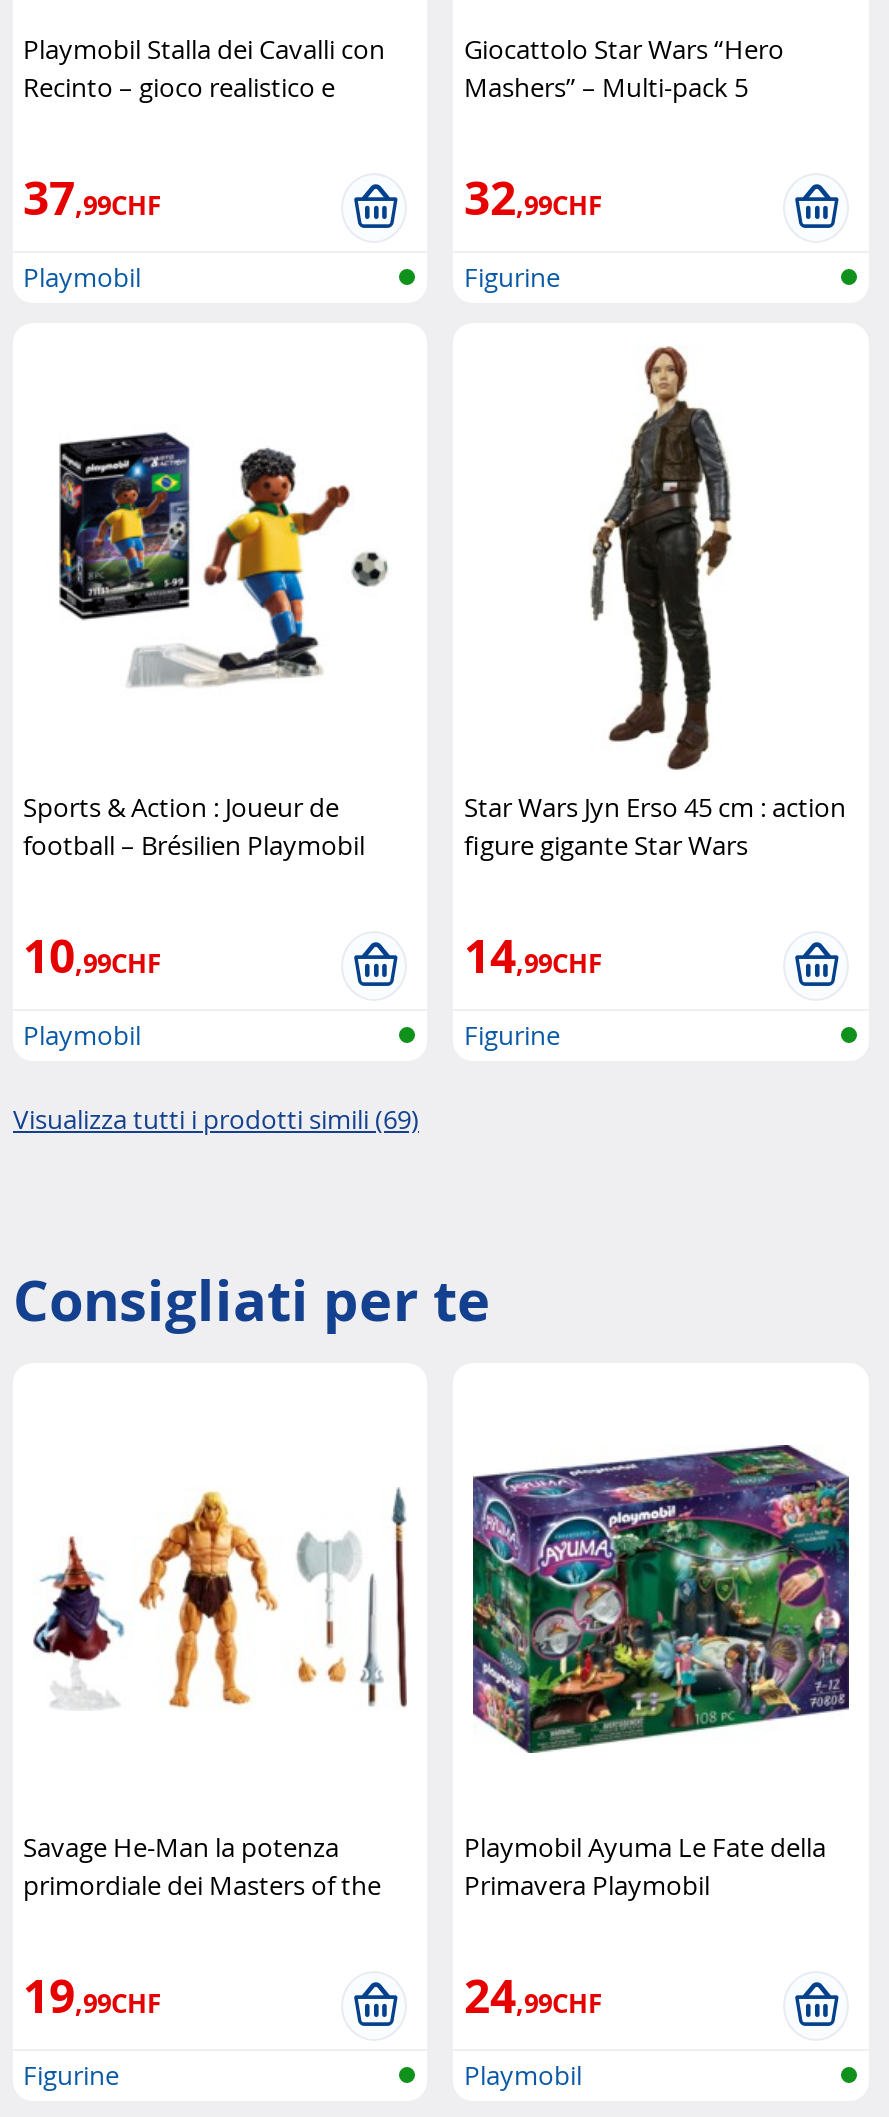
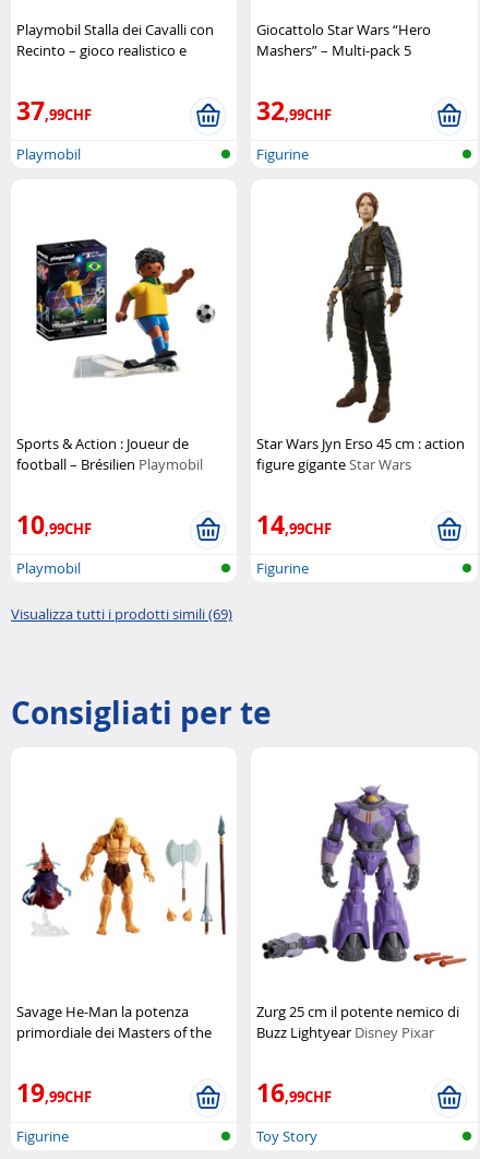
[464,1435,851,1904] [image] | Playmobil Ayuma Le Fate della | Primavera Playmobil -> [257,785,467,1042] [image] | Zurg 25 cm il potente nemico di | Buzz Lightyear Disney Pixar
[464,1964,602,2028] 24,99CHF -> [257,1075,332,1110] 16,99CHF
[464,2058,582,2094] Playmobil -> [257,1127,318,1146] Toy Story

